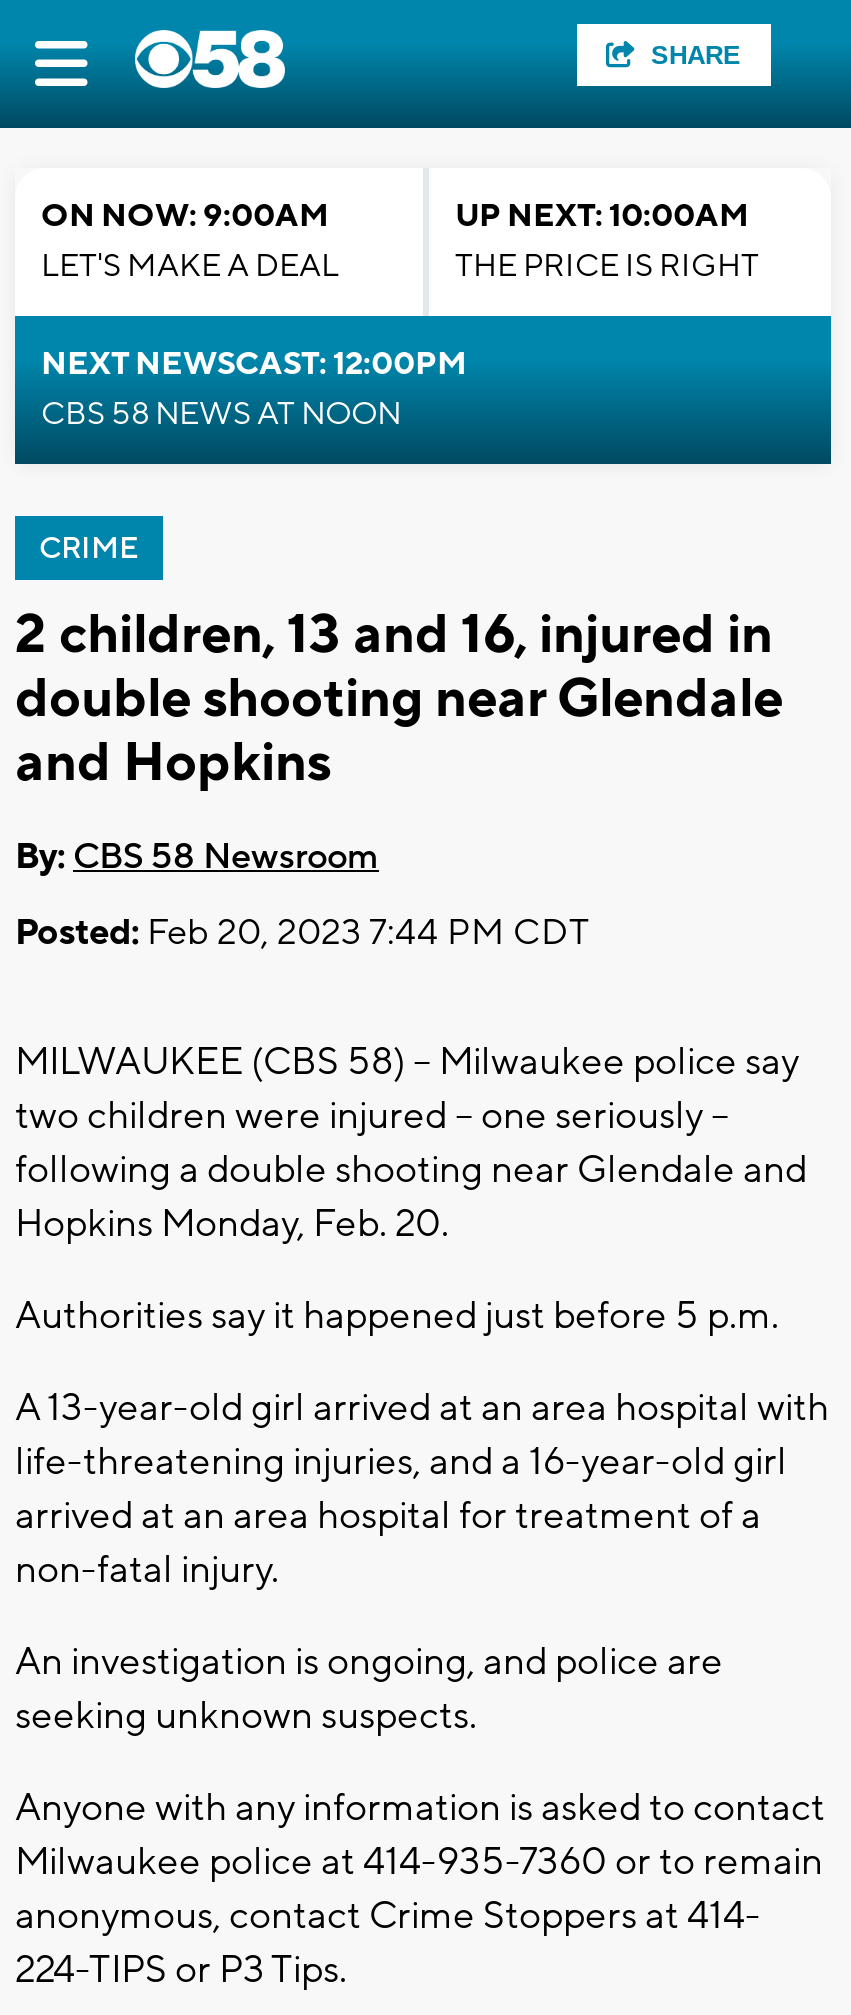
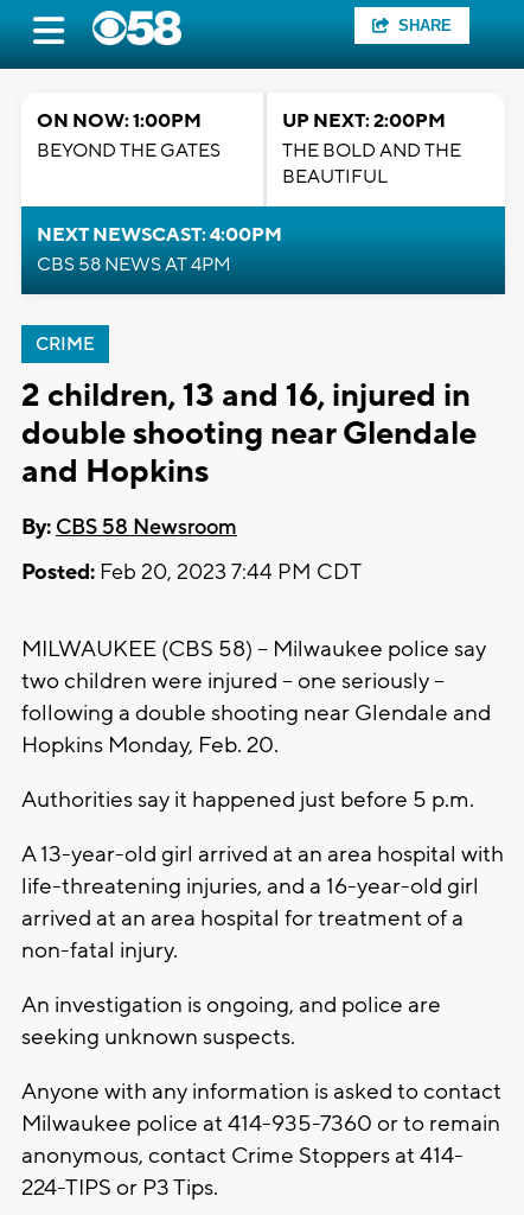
[41,196,339,286] ON NOW: 9:00AM | LET'S MAKE A DEAL -> [37,109,221,163] ON NOW: 1:00PM | BEYOND THE GATES
[455,196,759,286] UP NEXT: 10:00AM | THE PRICE IS RIGHT -> [282,109,461,189] UP NEXT: 2:00PM | THE BOLD AND THE | BEAUTIFUL
[41,344,467,434] NEXT NEWSCAST: 12:00PM | CBS 58 NEWS AT NOON -> [37,223,282,276] NEXT NEWSCAST: 4:00PM | CBS 58 NEWS AT 4PM

